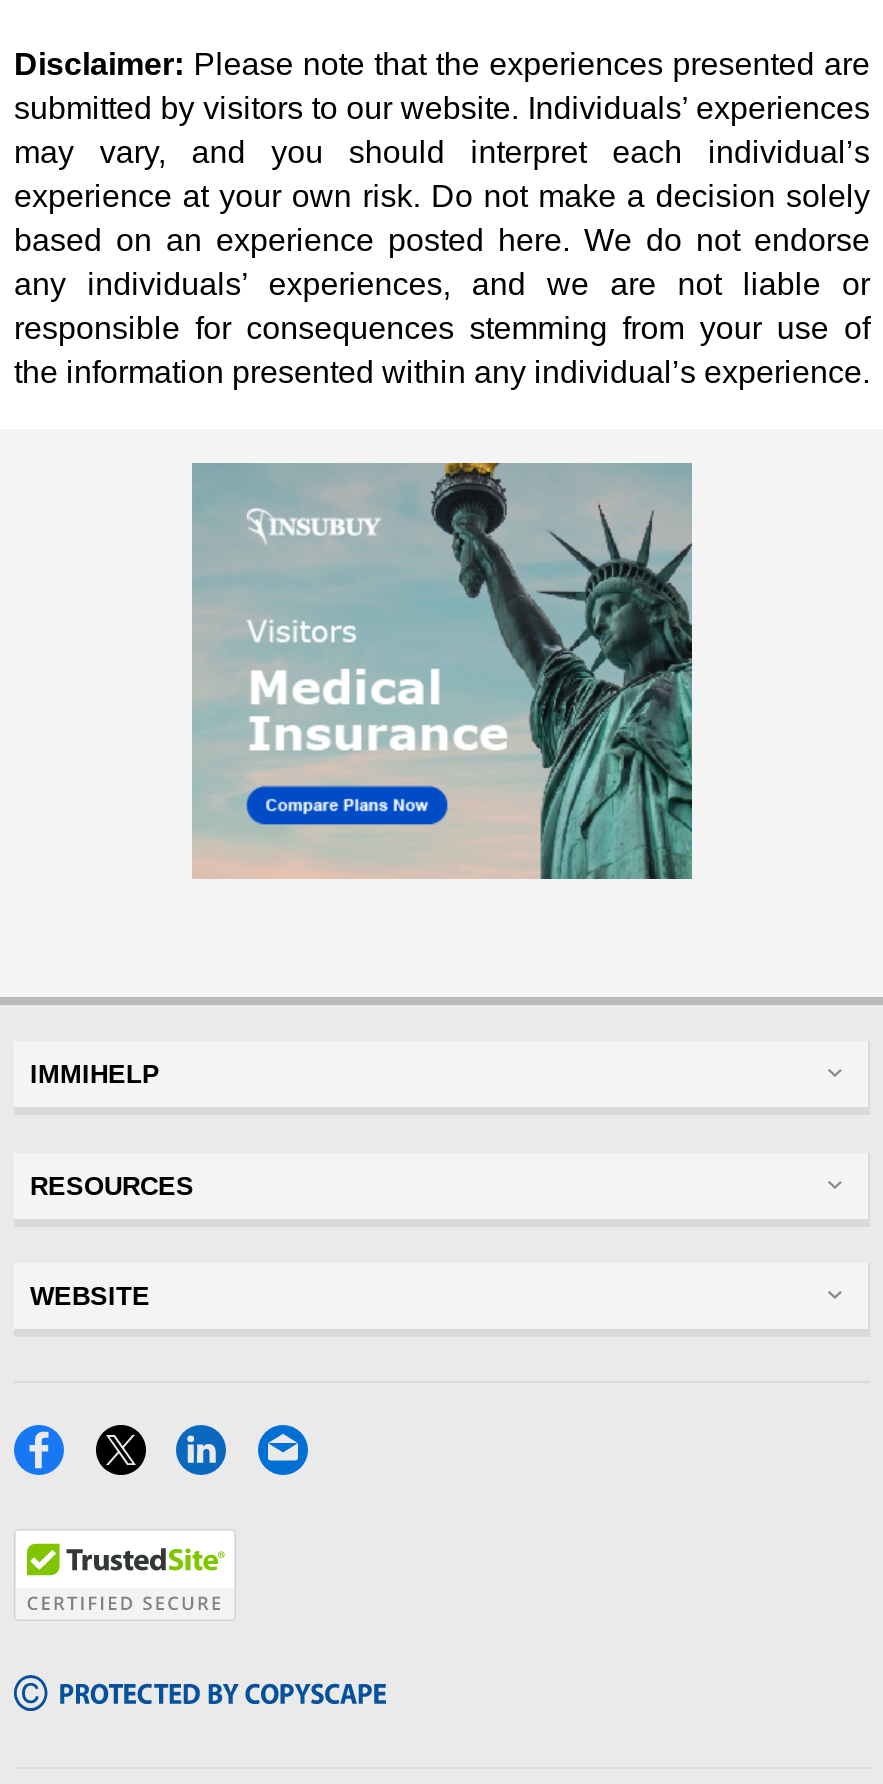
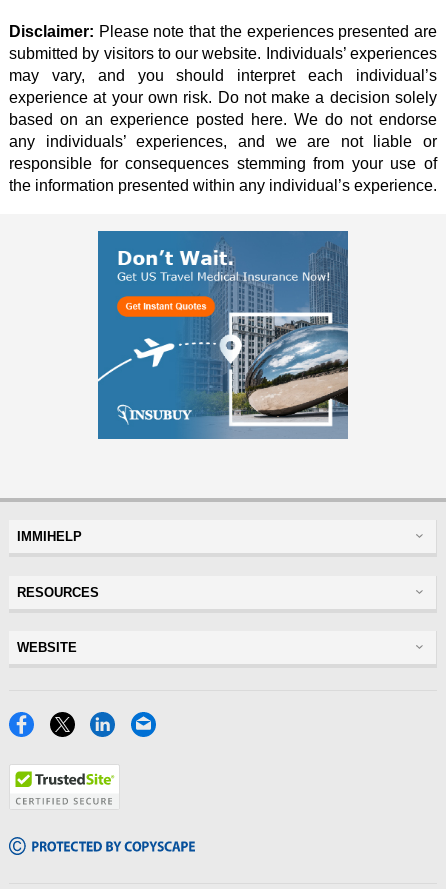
[192,461,694,879] [image] -> [97,230,349,440] [image]

